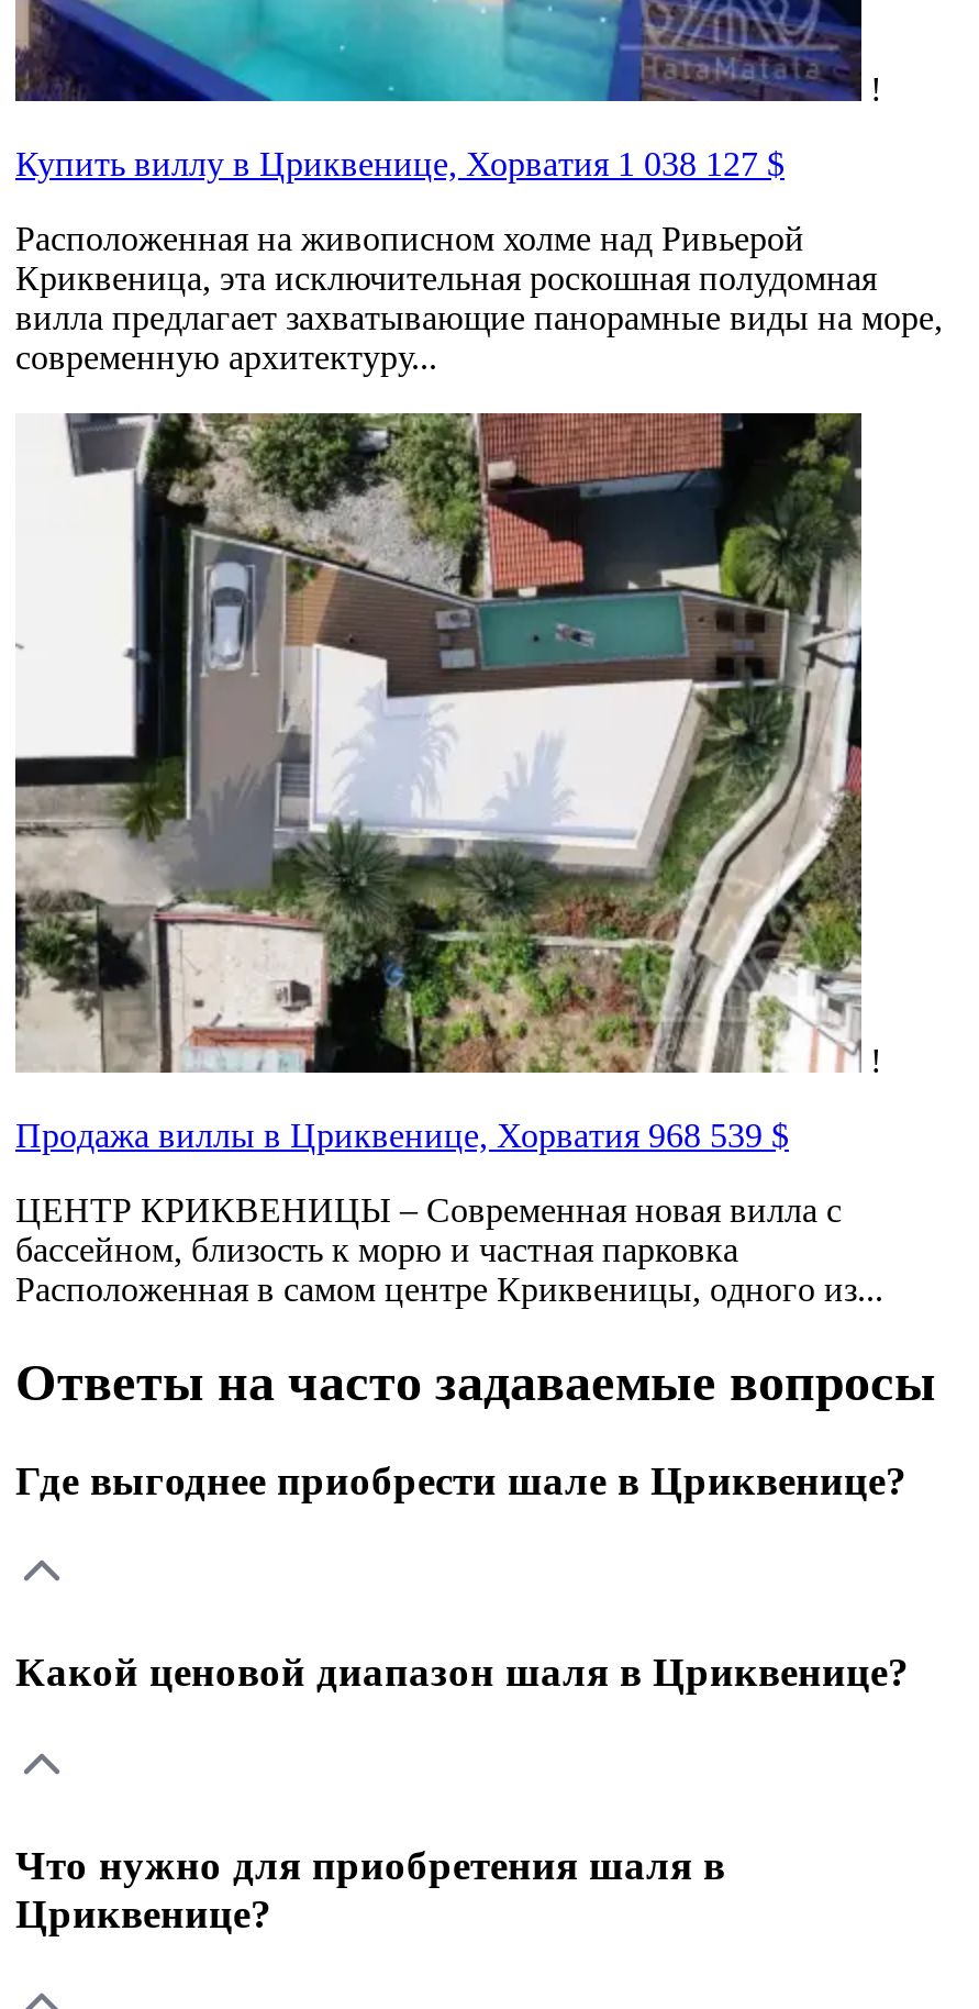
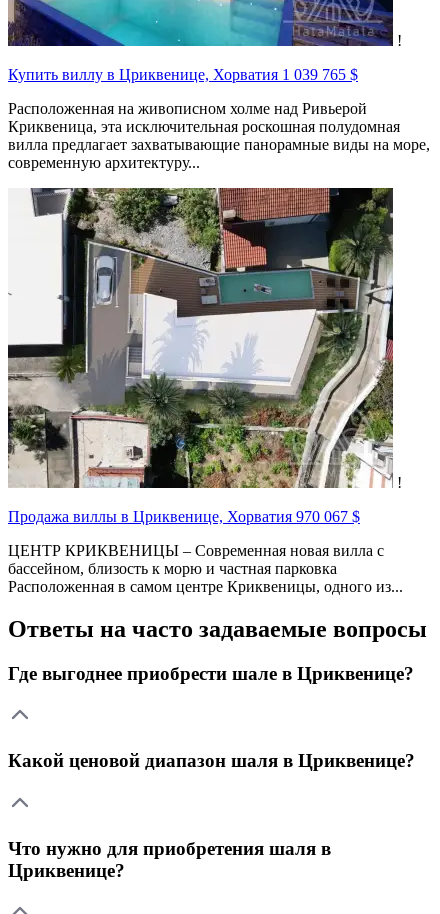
[15,145,785,182] Купить виллу в Цриквенице, Хорватия 1 038 127 $ -> [8,66,358,83] Купить виллу в Цриквенице, Хорватия 1 039 765 $
[15,1116,789,1154] Продажа виллы в Цриквенице, Хорватия 968 539 $ -> [8,508,360,525] Продажа виллы в Цриквенице, Хорватия 970 067 $

